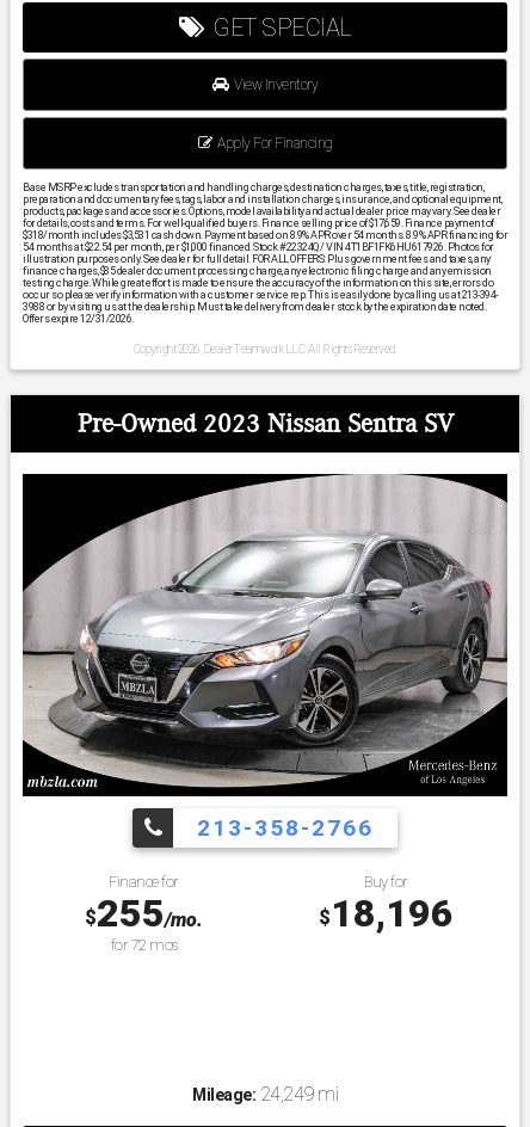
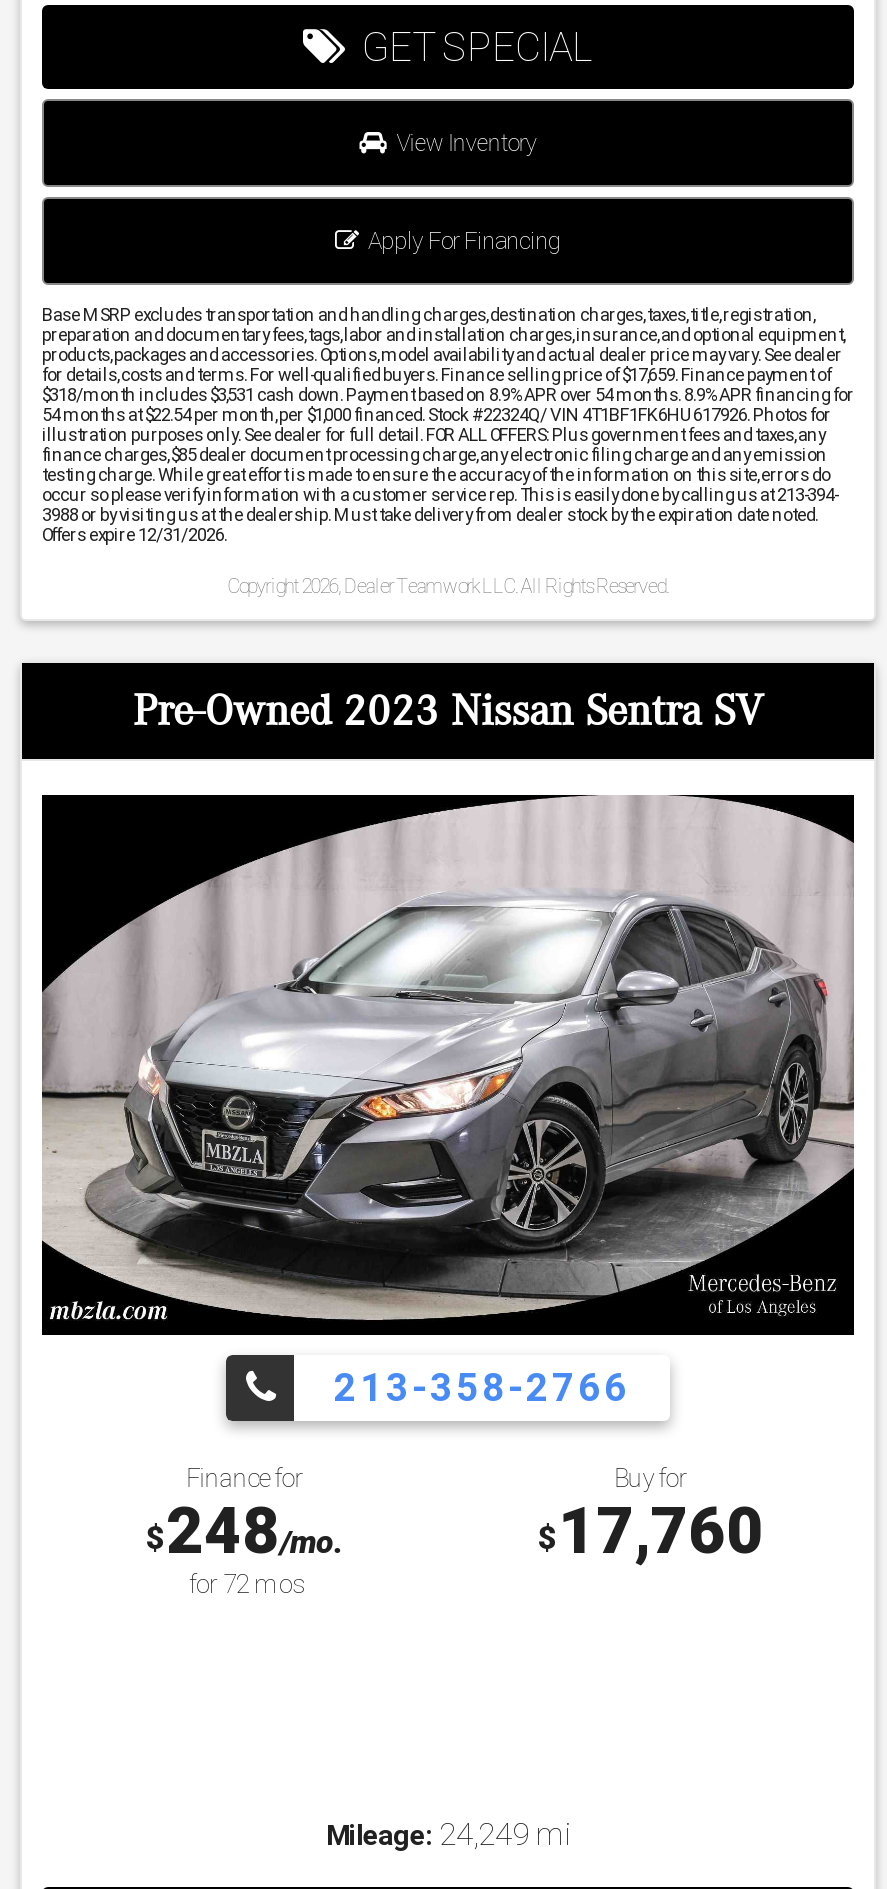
[85,891,203,936] $255/mo. -> [146,1493,344,1569] $248/mo.
[319,891,454,936] $18,196 -> [538,1493,764,1569] $17,760

